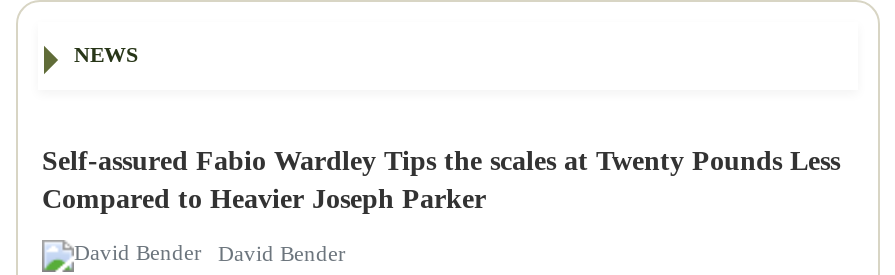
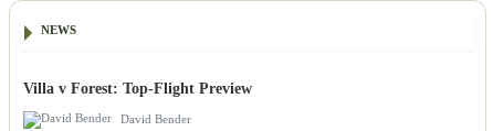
[42,147,840,215] Self-assured Fabio Wardley Tips the scales at Twenty Pounds Less | Compared to Heavier Joseph Parker -> [23,81,252,97] Villa v Forest: Top-Flight Preview

